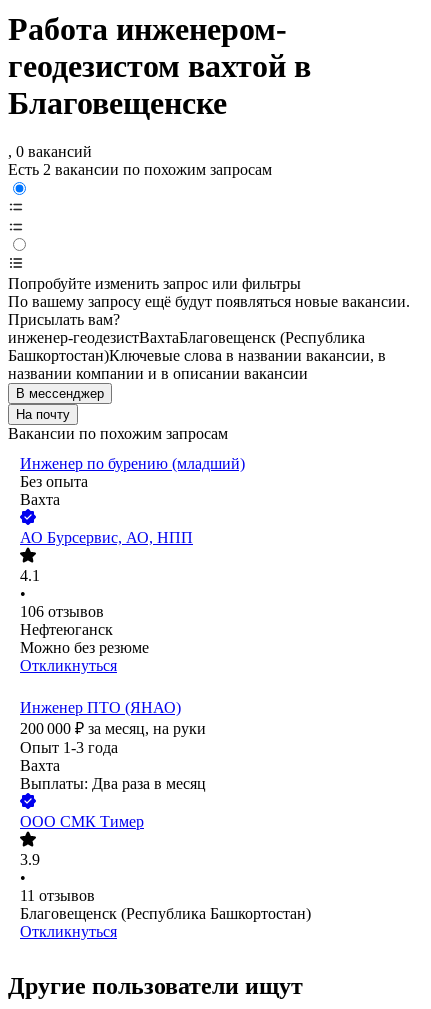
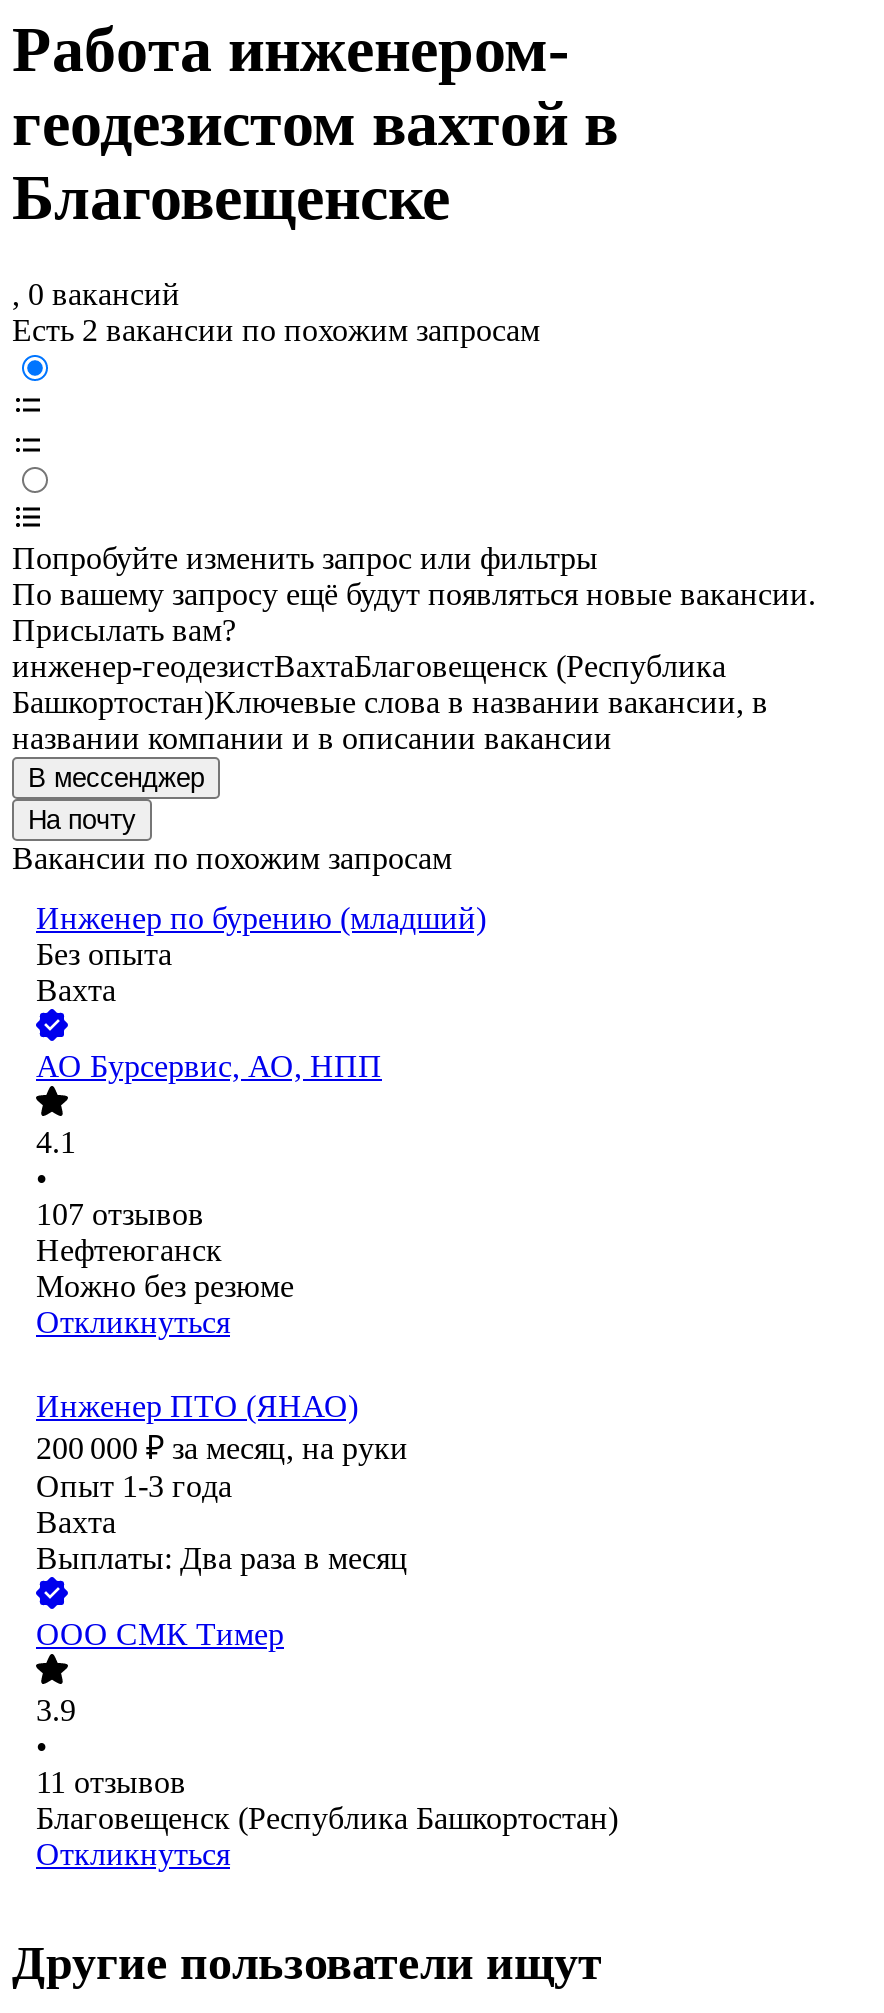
[20,603,104,620] 106 отзывов -> [36,1198,204,1232] 107 отзывов

